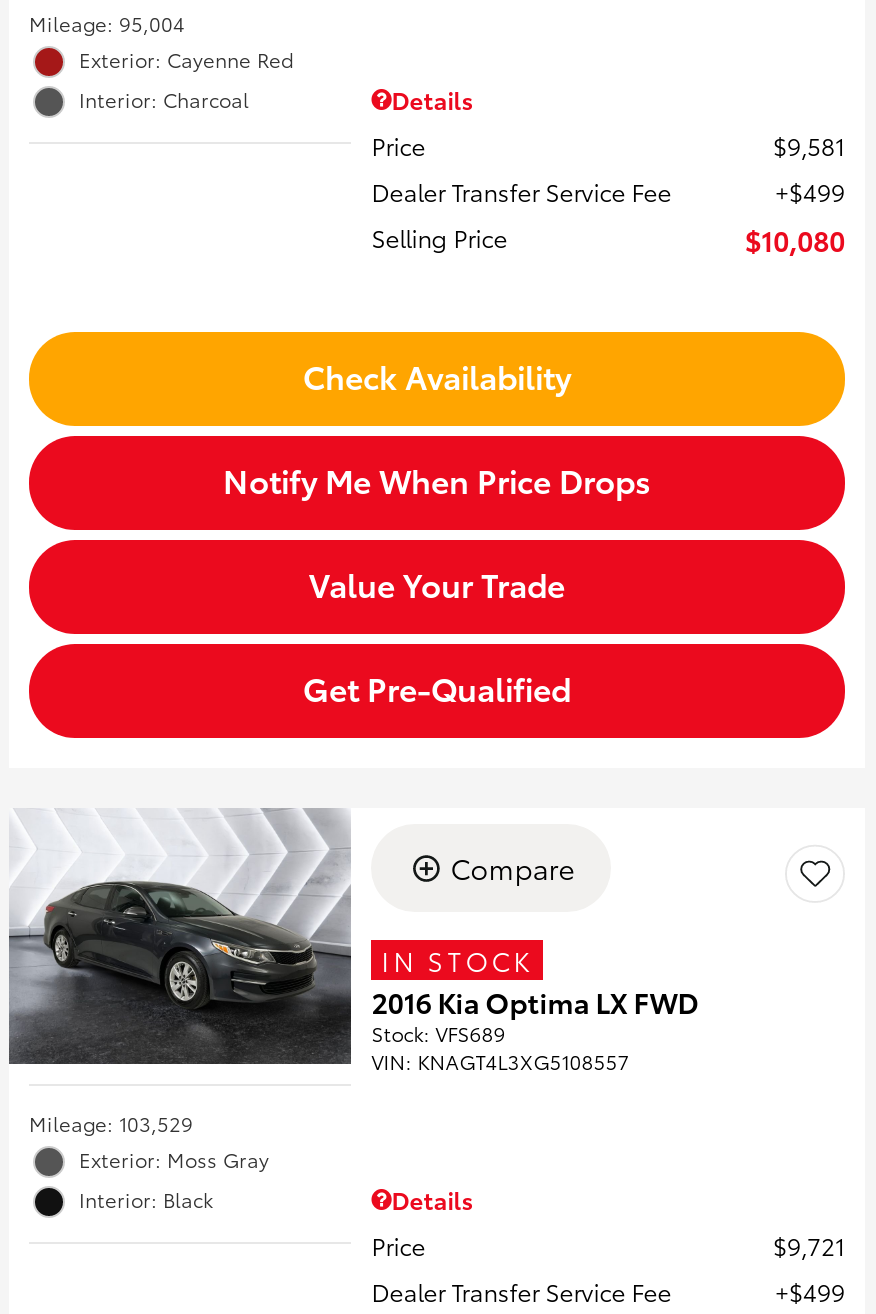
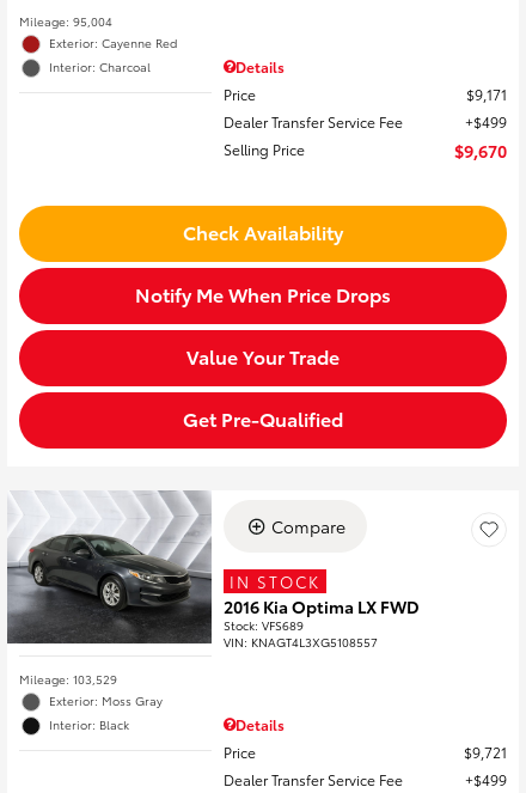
[773,128,845,162] $9,581 -> [466,84,507,104] $9,171
[745,220,845,260] $10,080 -> [454,139,507,163] $9,670

